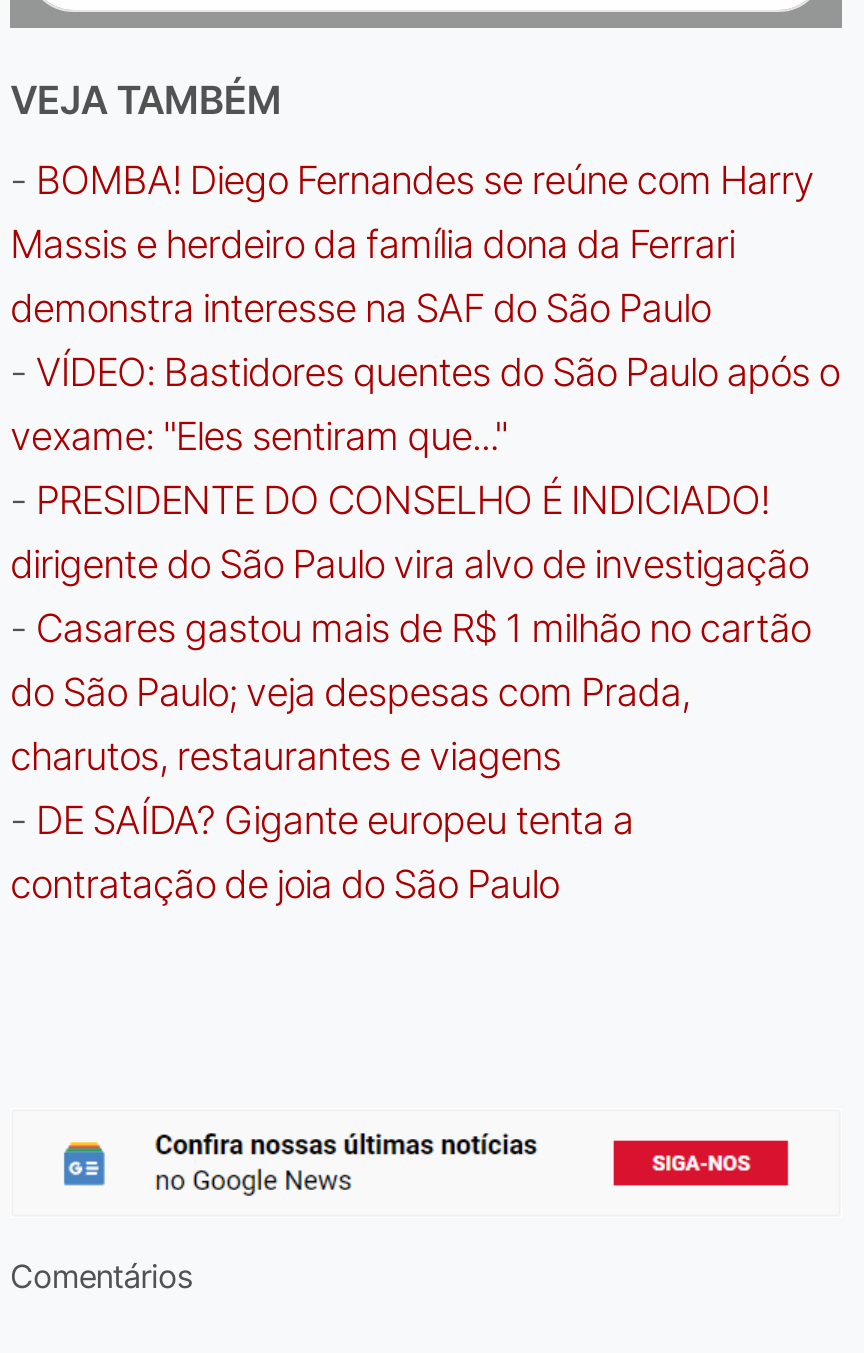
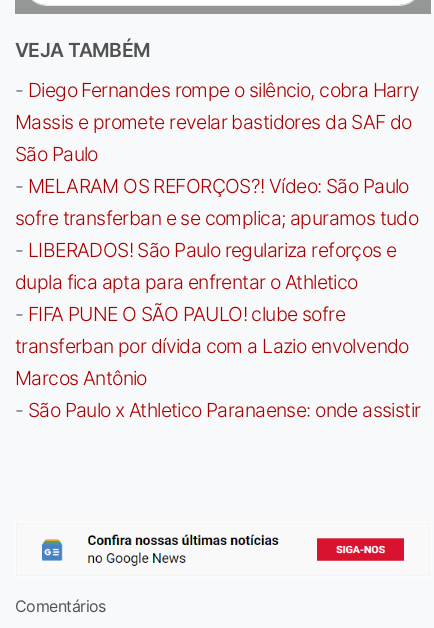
[10,156,839,908] - BOMBA! Diego Fernandes se reúne com Harry | Massis e herdeiro da família dona da Ferrari | demonstra interesse na SAF do São Paulo | - VÍDEO: Bastidores quentes do São Paulo após o | vexame: "Eles sentiram que..." | - PRESIDENTE DO CONSELHO É INDICIADO! | dirigente do São Paulo vira alvo de investigação | - Casares gastou mais de R$ 1 milhão no cartão | do São Paulo; veja despesas com Prada, | charutos, restaurantes e viagens | - DE SAÍDA? Gigante europeu tenta a | contratação de joia do São Paulo -> [15,78,420,422] - Diego Fernandes rompe o silêncio, cobra Harry | Massis e promete revelar bastidores da SAF do | São Paulo | - MELARAM OS REFORÇOS?! Vídeo: São Paulo | sofre transferban e se complica; apuramos tudo | - LIBERADOS! São Paulo regulariza reforços e | dupla fica apta para enfrentar o Athletico | - FIFA PUNE O SÃO PAULO! clube sofre | transferban por dívida com a Lazio envolvendo | Marcos Antônio | - São Paulo x Athletico Paranaense: onde assistir

